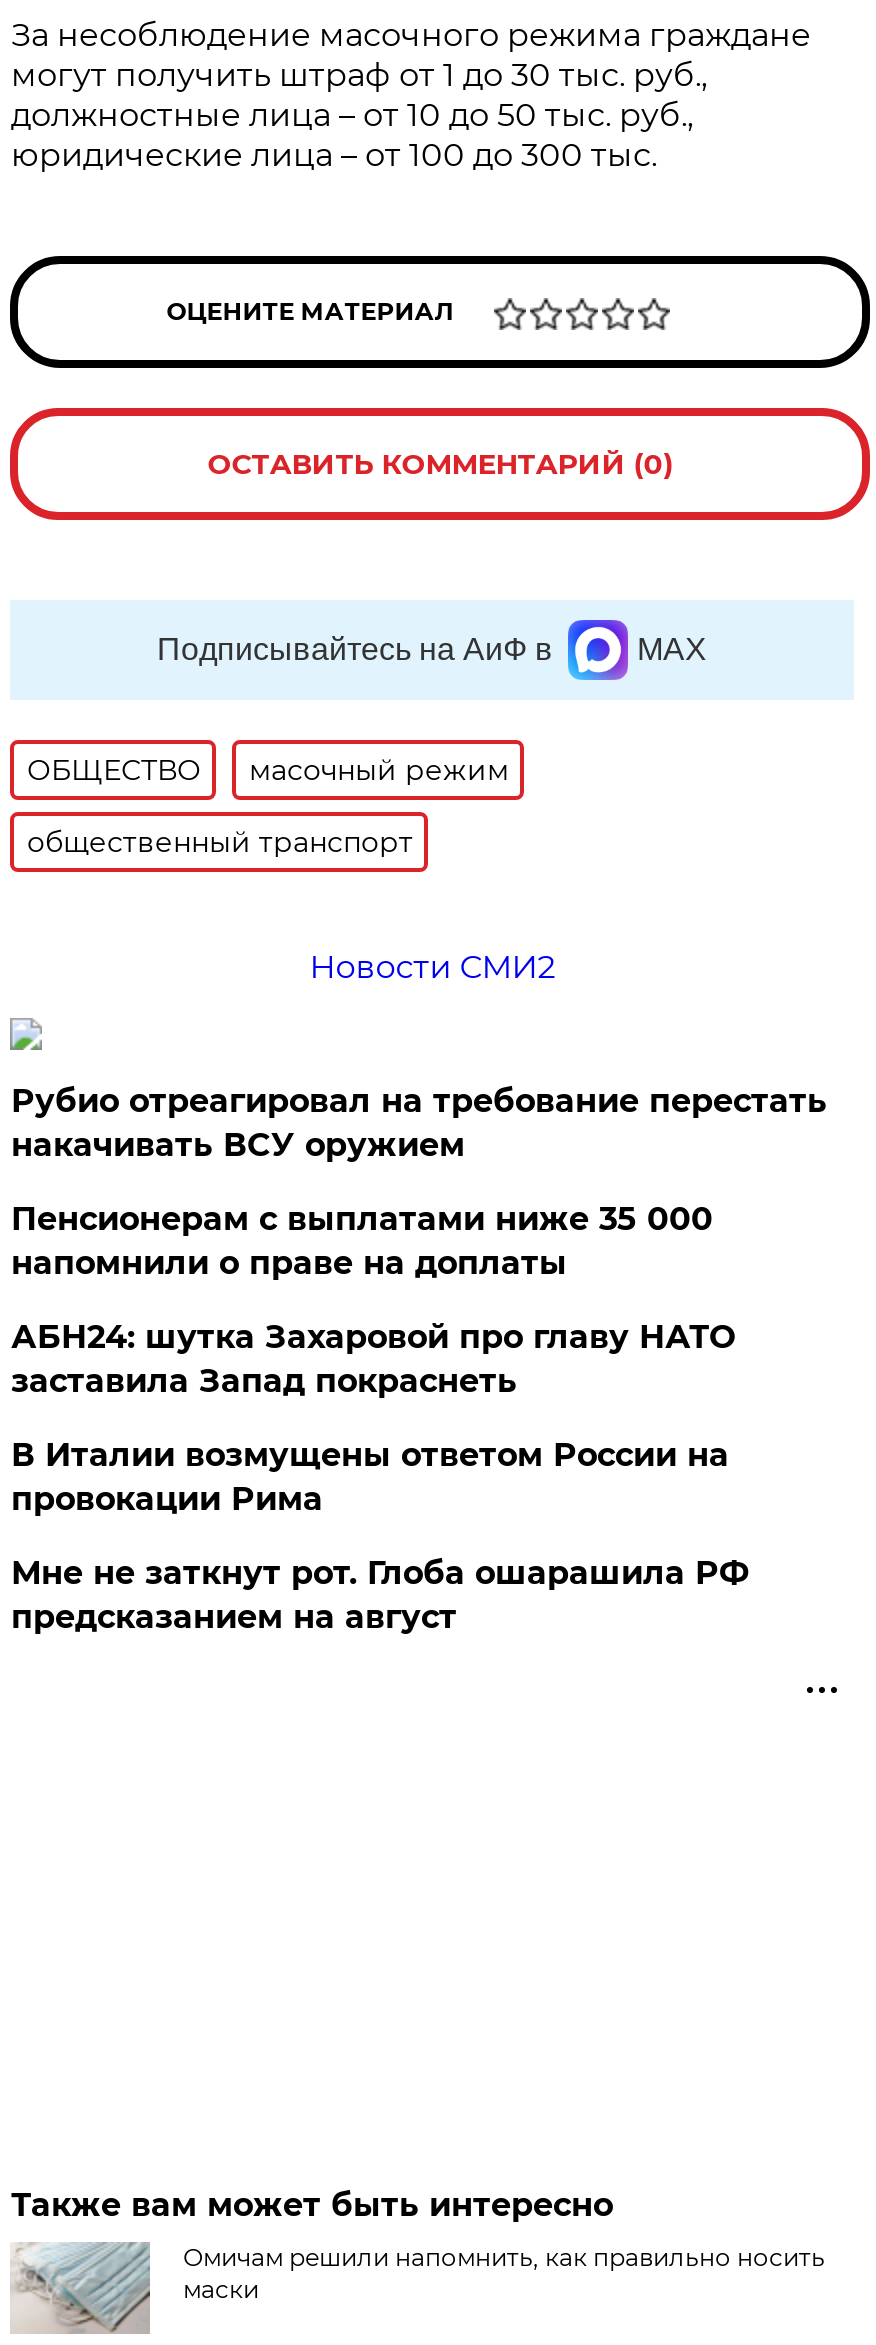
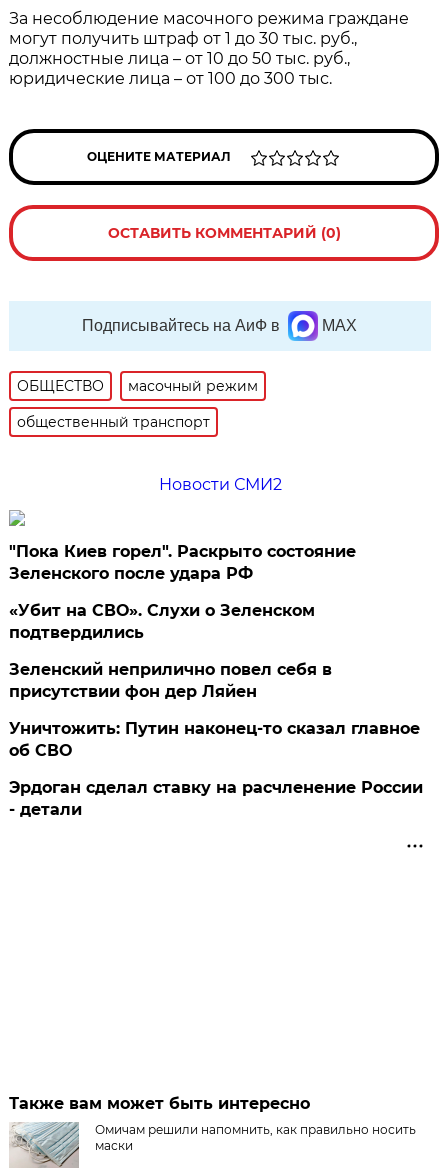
[11,1082,827,1164] Рубио отреагировал на требование перестать | накачивать ВСУ оружием -> [9,542,356,583] "Пока Киев горел". Раскрыто состояние | Зеленского после удара РФ
[11,1200,713,1282] Пенсионерам с выплатами ниже 35 000 | напомнили о праве на доплаты -> [9,601,315,642] «Убит на СВО». Слухи о Зеленском | подтвердились
[11,1318,735,1400] АБН24: шутка Захаровой про главу НАТО | заставила Запад покраснеть -> [9,660,332,701] Зеленский неприлично повел cебя в | присутствии фон дер Ляйен
[11,1436,729,1518] В Италии возмущены ответом России на | провокации Рима -> [9,719,420,760] Уничтожить: Путин наконец-то сказал главное | об СВО
[11,1554,749,1636] Мне не заткнут рот. Глоба ошарашила РФ | предсказанием на август -> [9,778,423,819] Эрдоган сделал ставку на расчленение России | - детали

